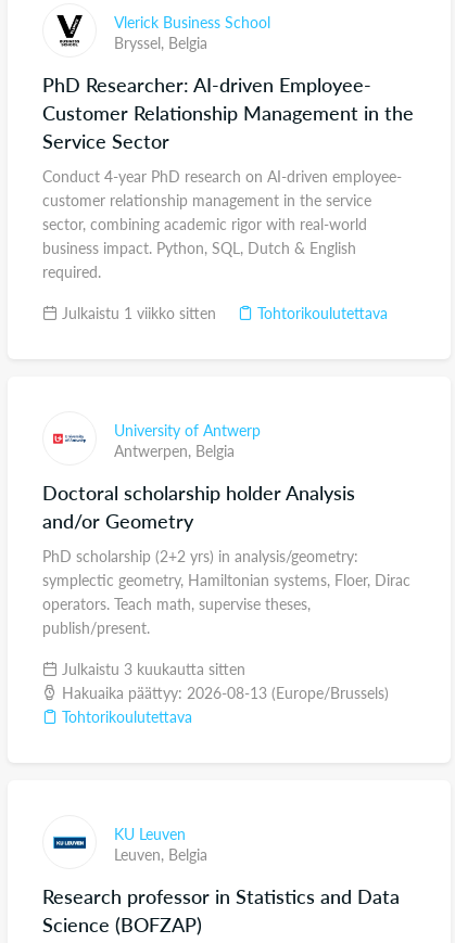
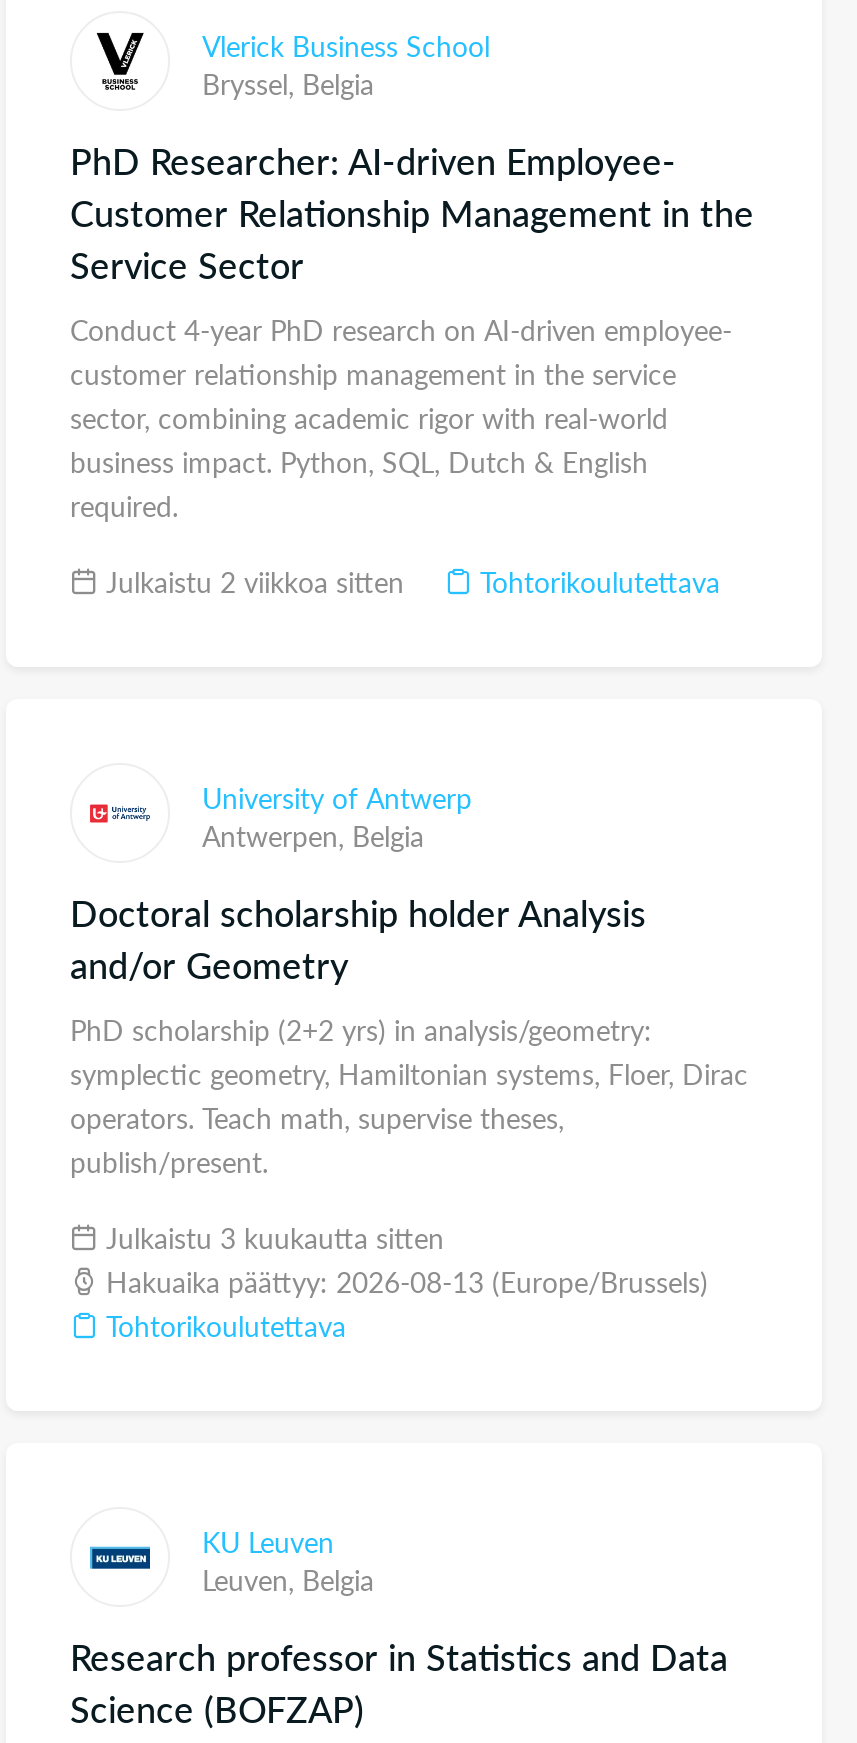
[58,302,216,323] Julkaistu 1 viikko sitten -> [98,561,404,601] Julkaistu 2 viikkoa sitten

